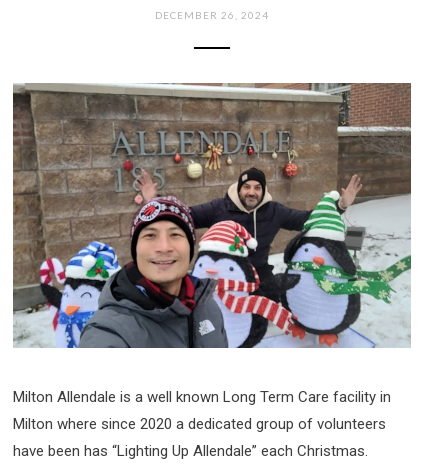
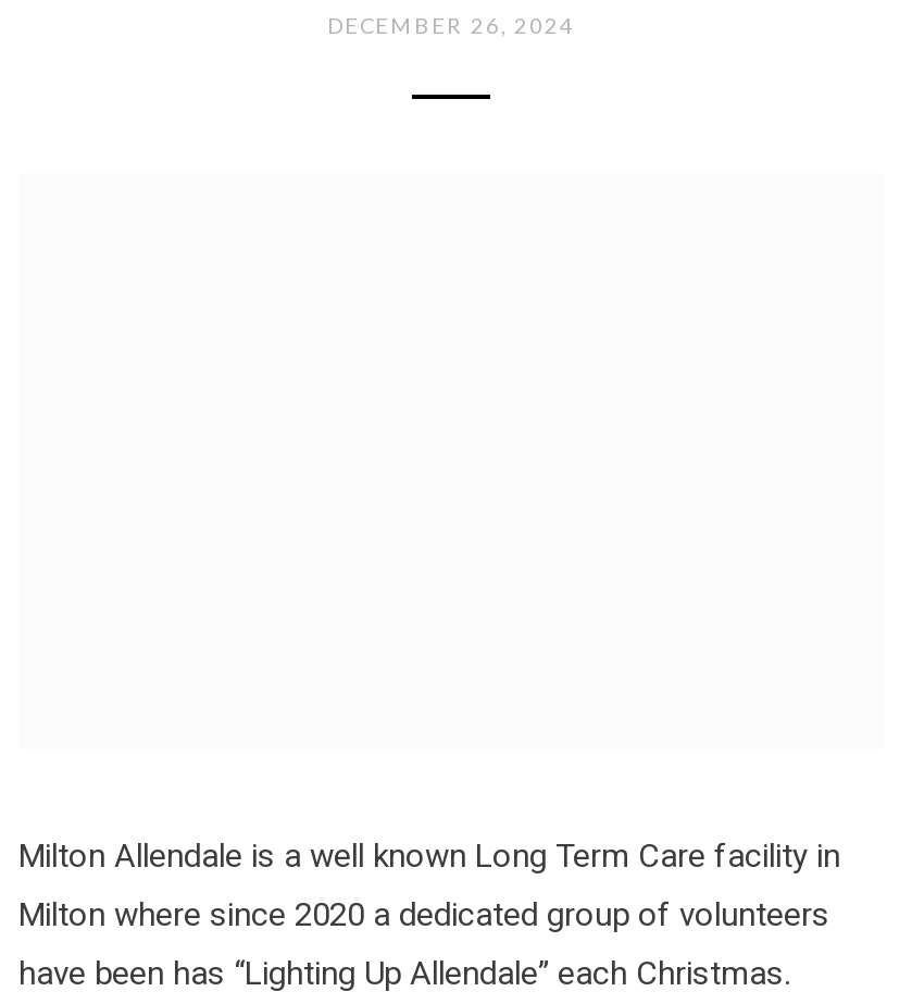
[12,82,412,349] [image] -> none

